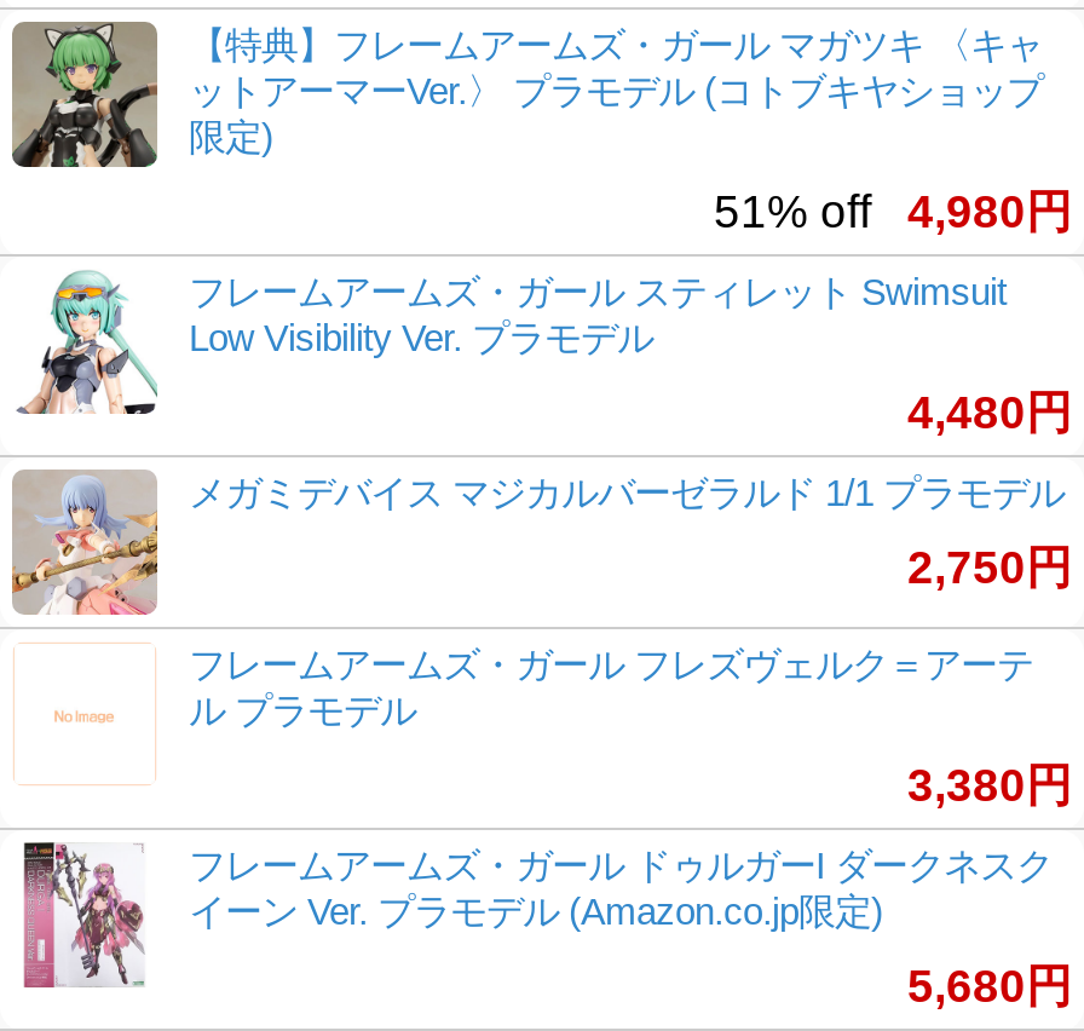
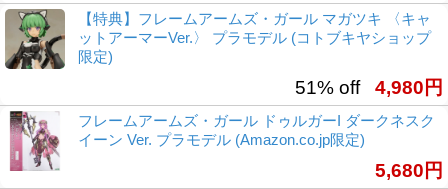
[15,271,1072,810] [image] | フレームアームズ・ガール スティレット Swimsuit | Low Visibility Ver. プラモデル | 4,480円 | メガミデバイス マジカルバーゼラルド 1/1 プラモデル | 2,750円 | フレームアームズ・ガール フレズヴェルク＝アーテ | ル プラモデル | 3,380円 -> none
[10,470,160,617] [image] -> none

